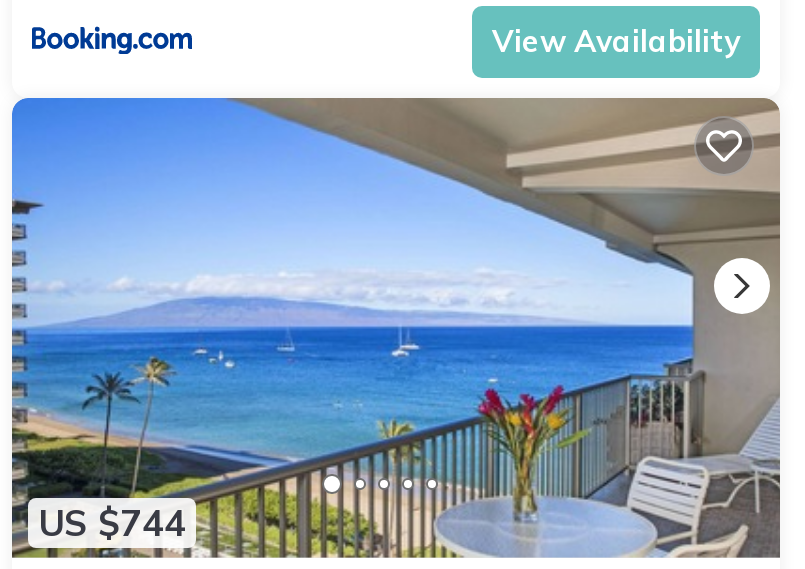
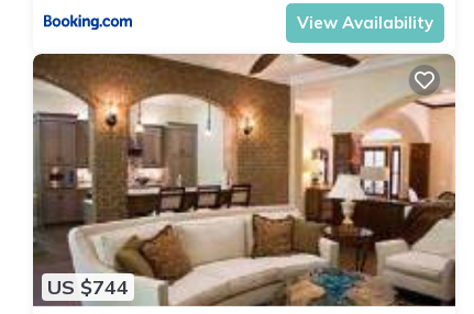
[10,96,782,560] [image] -> [32,53,455,307] [image]

